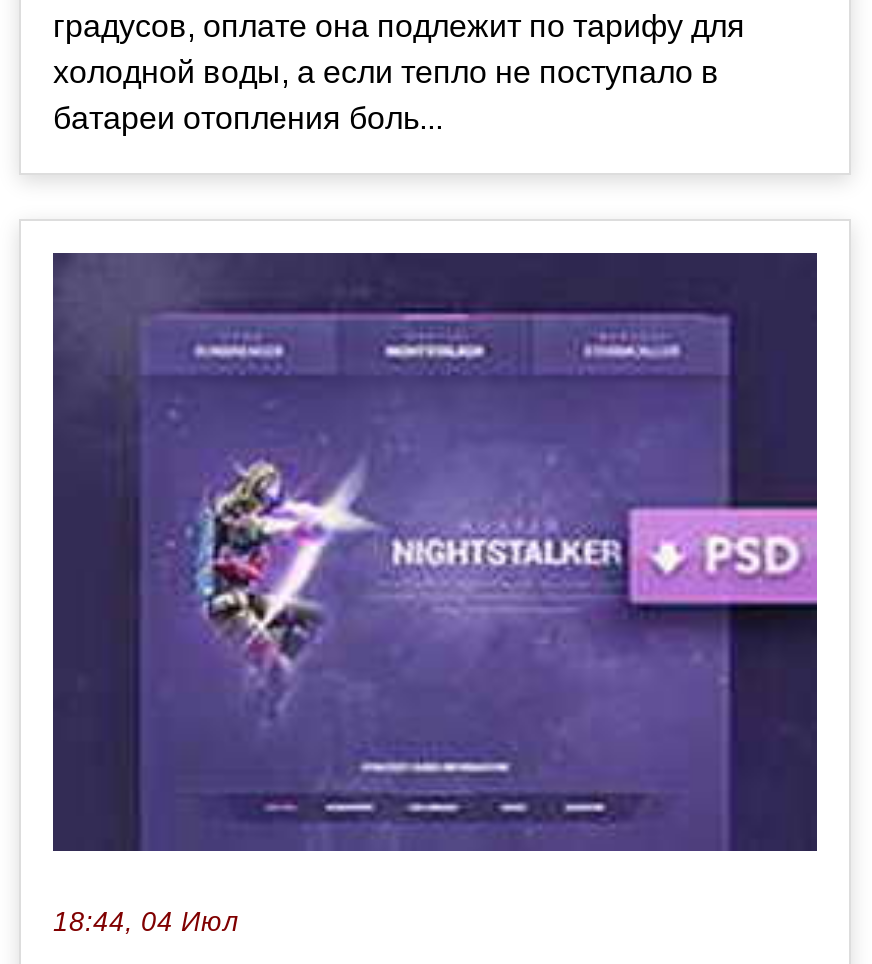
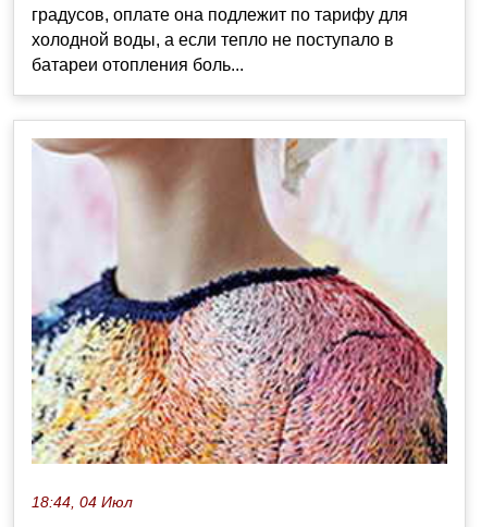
[51,250,819,854] [image] -> [30,137,447,465] [image]

